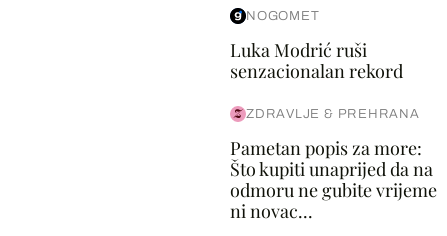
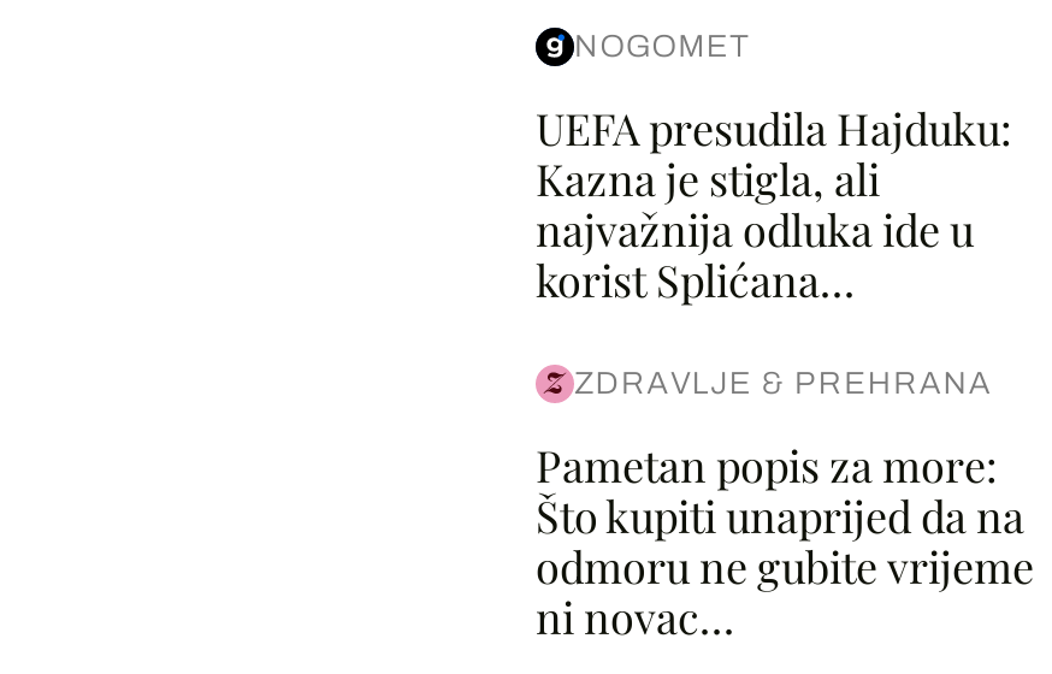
[230,38,403,83] Luka Modrić ruši | senzacionalan rekord -> [536,100,1012,309] UEFA presudila Hajduku: | Kazna je stigla, ali | najvažnija odluka ide u | korist Splićana...

